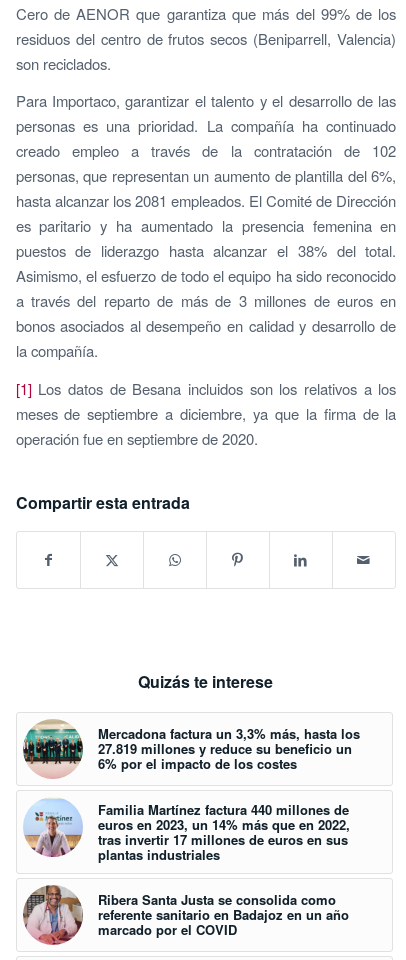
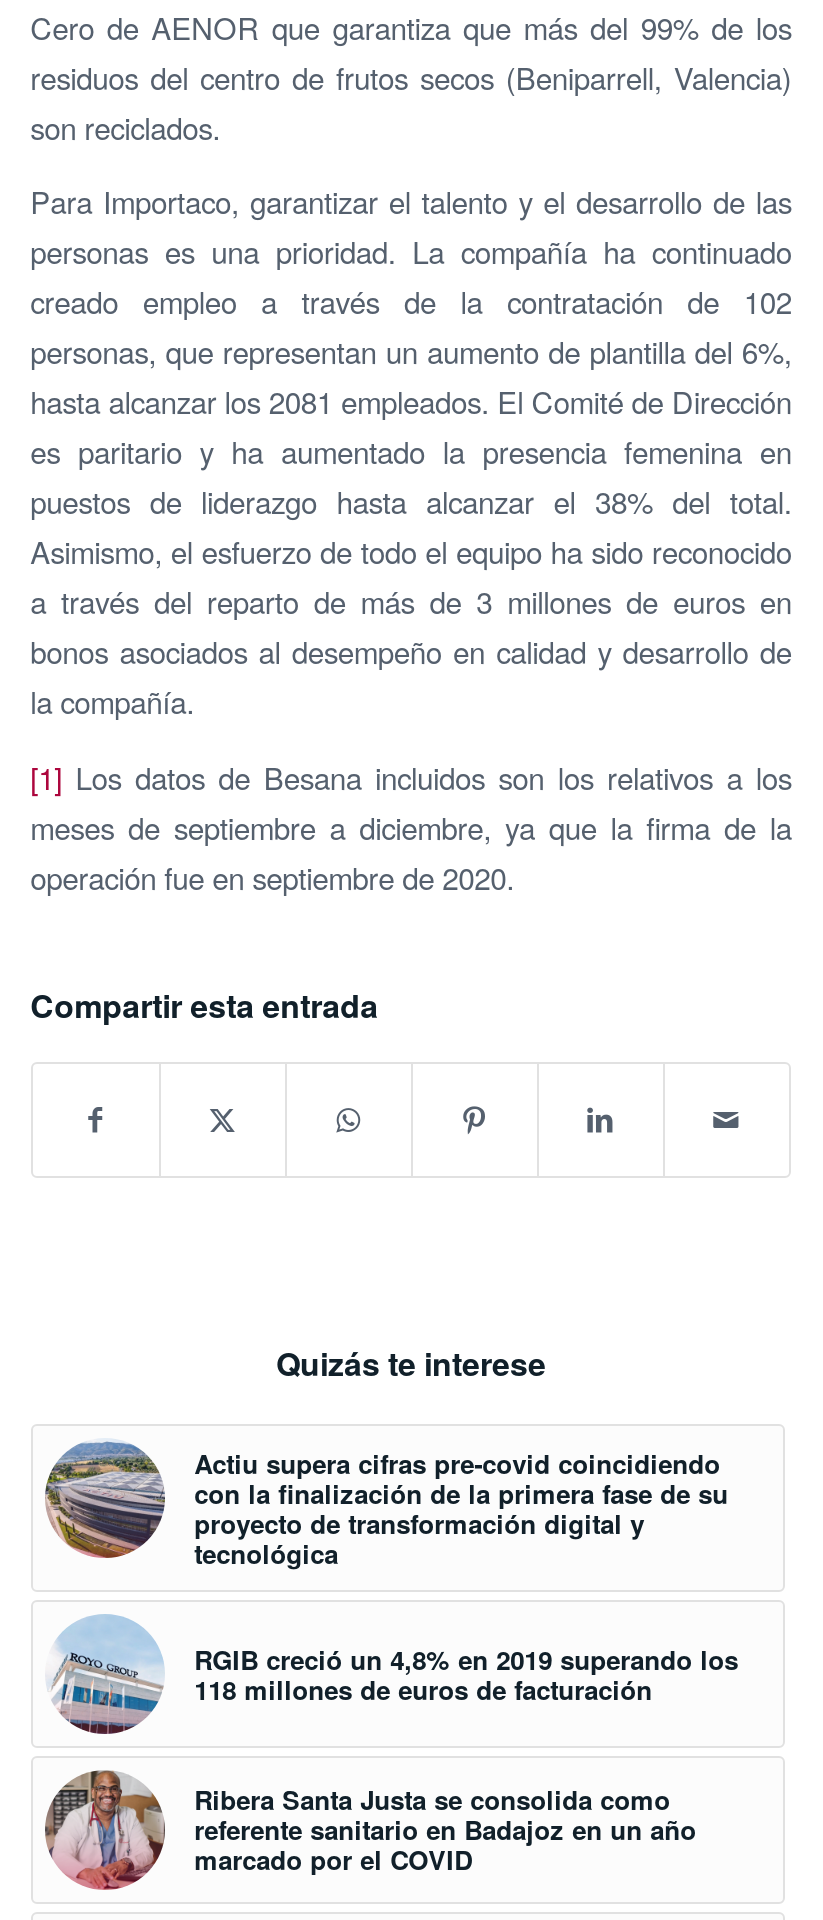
[22,719,360,778] [image] | Mercadona factura un 3,3% más, hasta los | 27.819 millones y reduce su beneficio un | 6% por el impacto de los costes -> [45,1440,728,1571] [image] | Actiu supera cifras pre-covid coincidiendo | con la finalización de la primera fase de su | proyecto de transformación digital y | tecnológica
[23,797,350,867] [image] | Familia Martínez factura 440 millones de | euros en 2023, un 14% más que en 2022, | tras invertir 17 millones de euros en sus | plantas industriales -> [47,1596,738,1736] [image] | RGIB creció un 4,8% en 2019 superando los | 118 millones de euros de facturación

